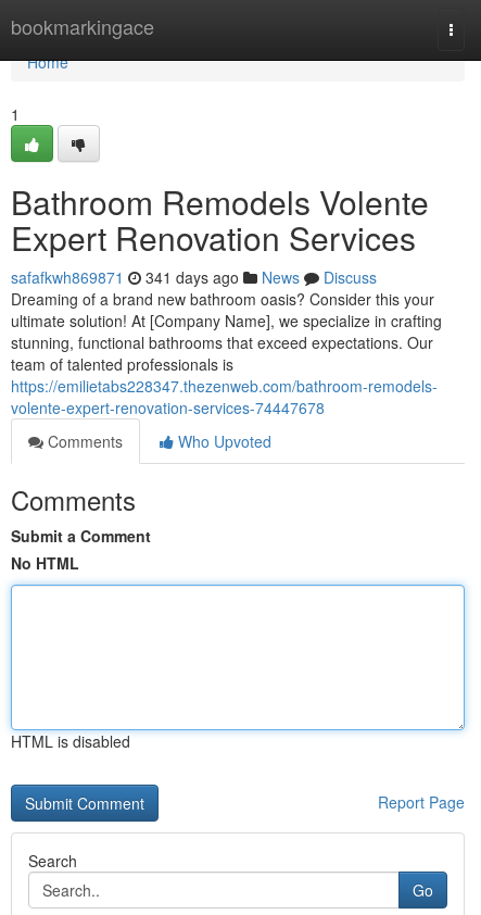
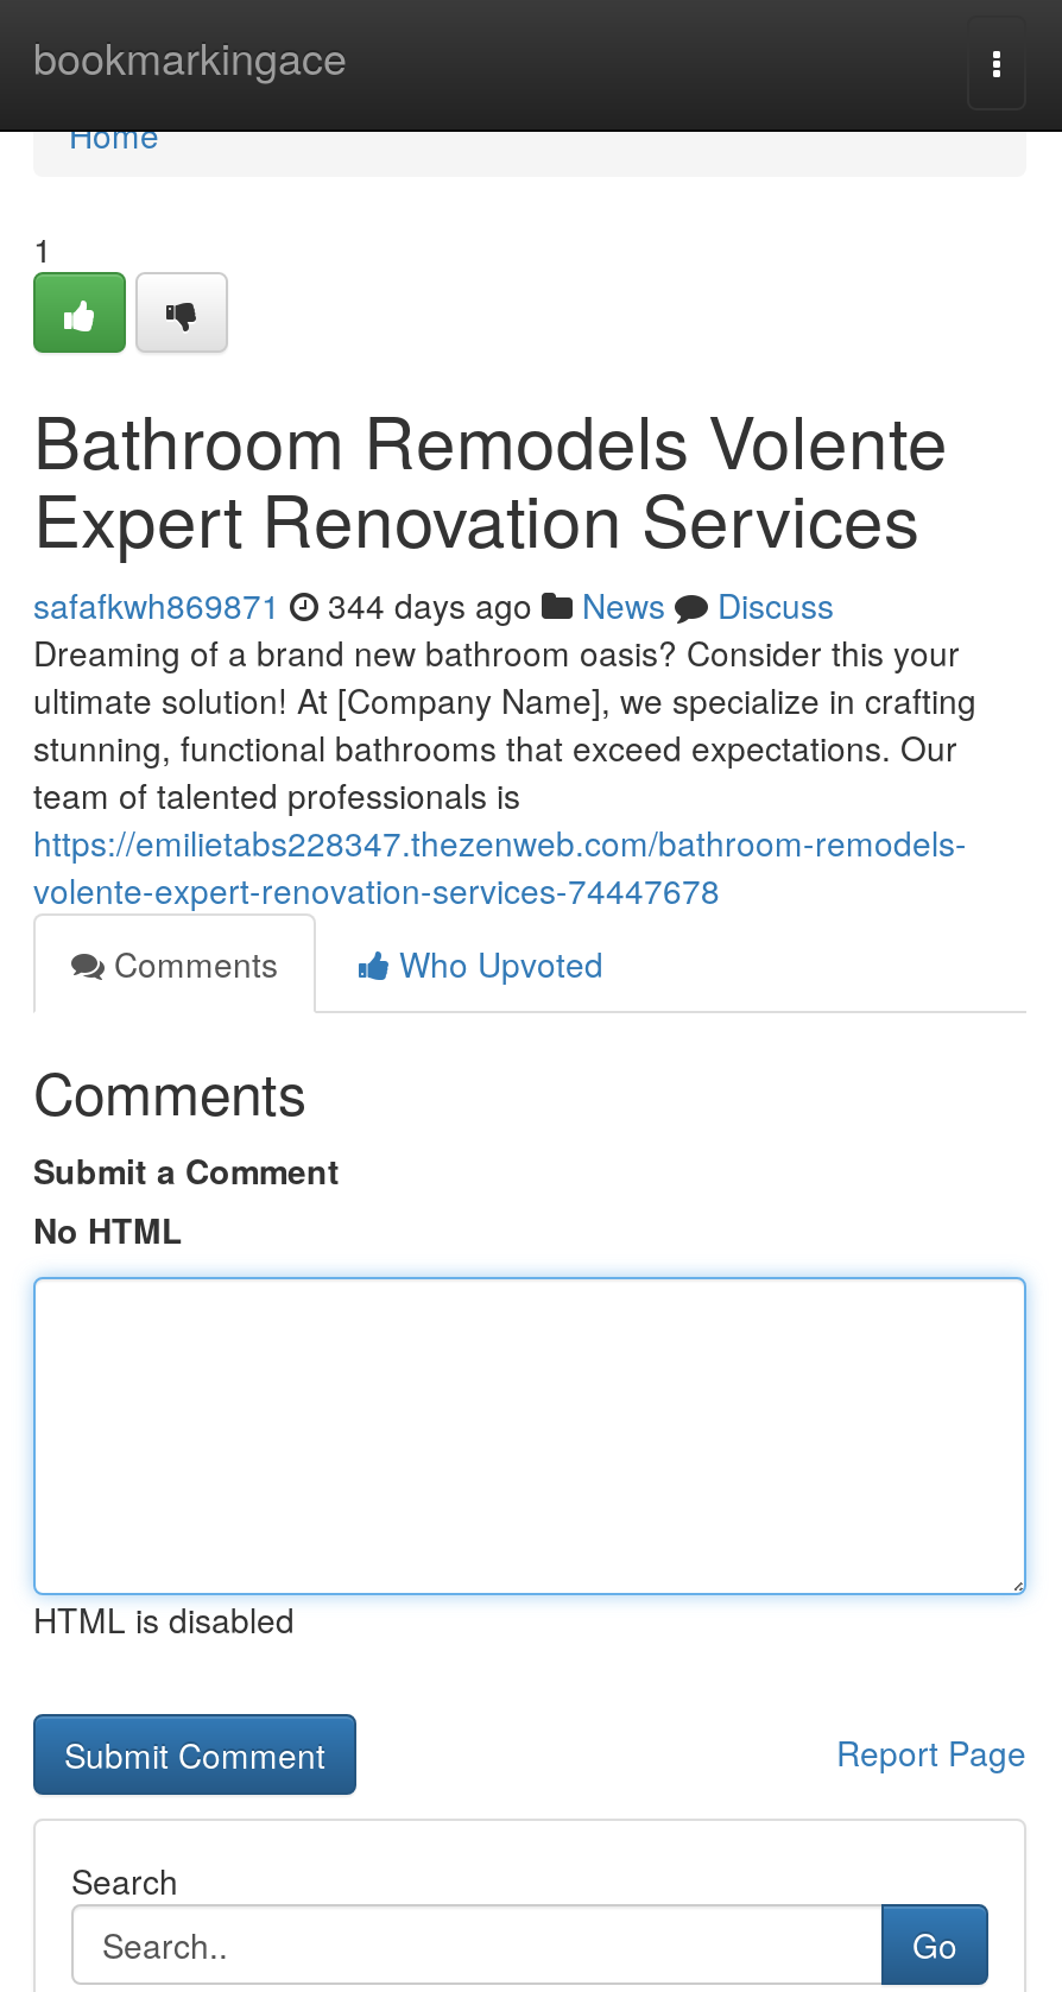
[11,266,377,288] safafkwh869871 341 days ago News Discuss -> [33,581,834,628] safafkwh869871 344 days ago News Discuss

